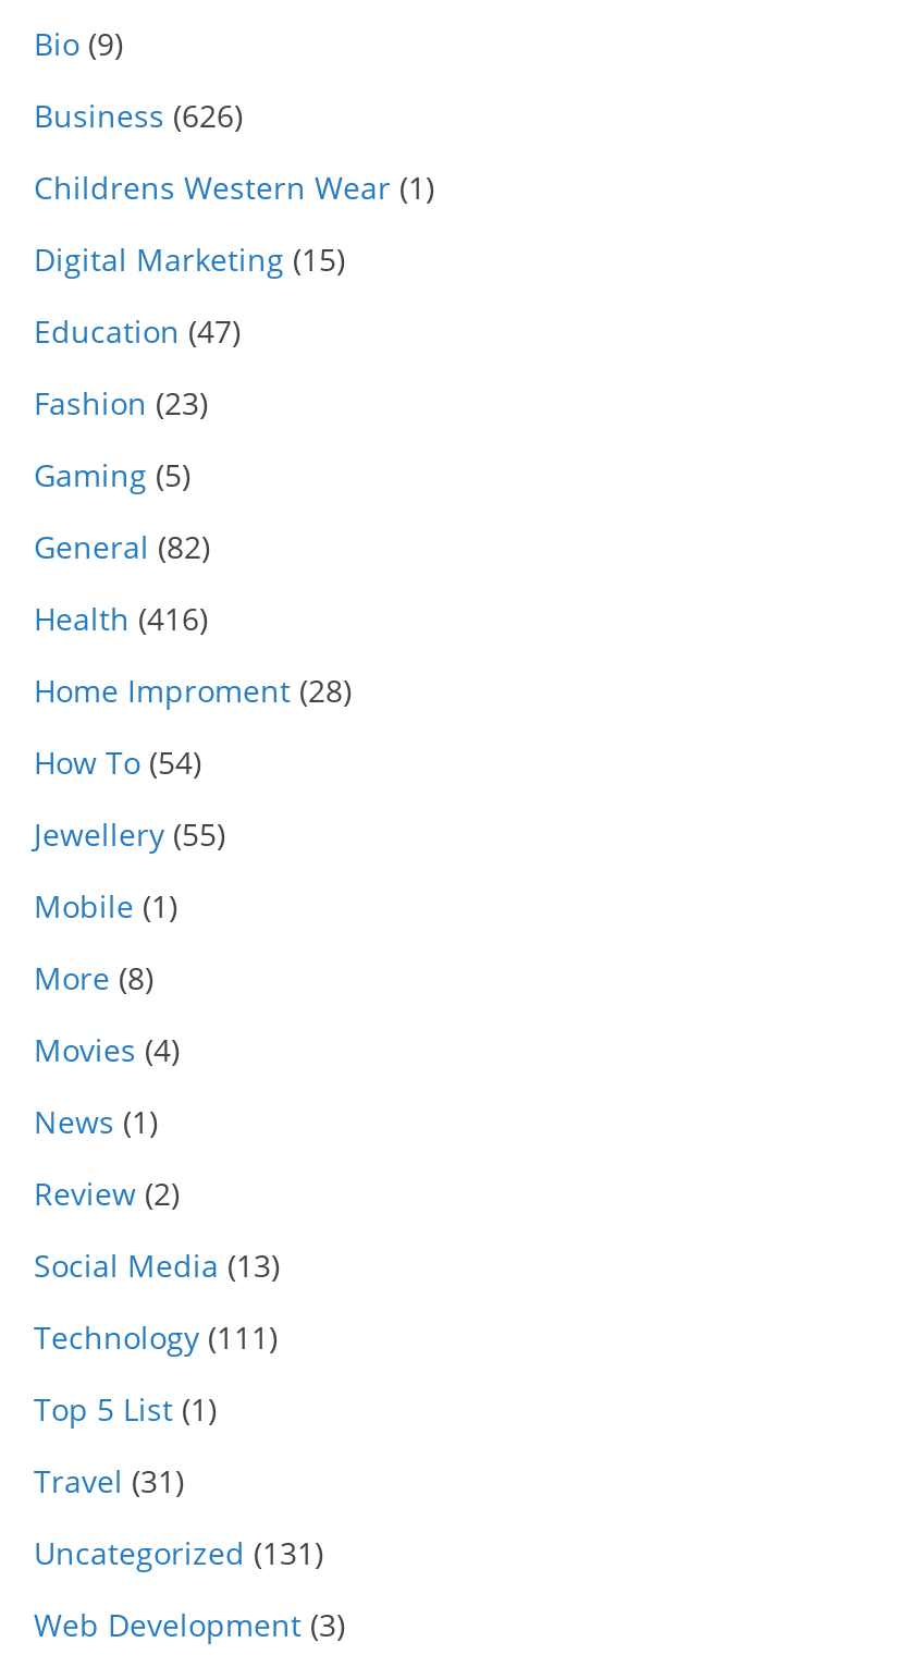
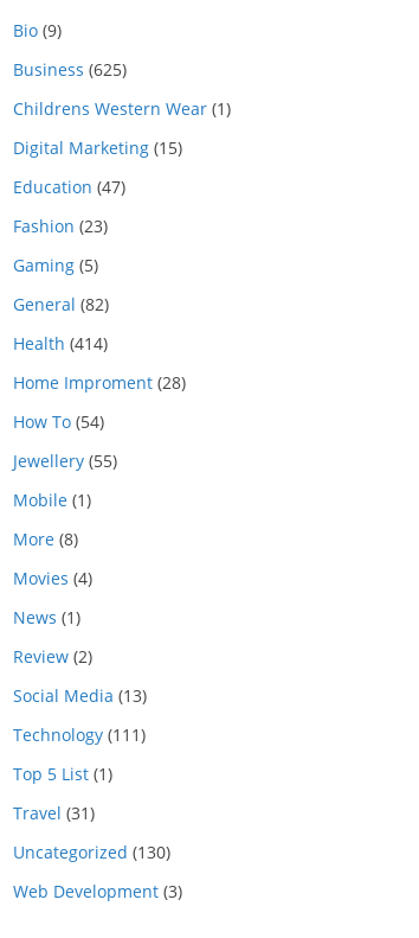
[34,94,243,135] Business (626) -> [13,58,127,80] Business (625)
[34,597,208,638] Health (416) -> [13,331,108,354] Health (414)
[34,1531,323,1572] Uncategorized (131) -> [13,840,170,863] Uncategorized (130)

